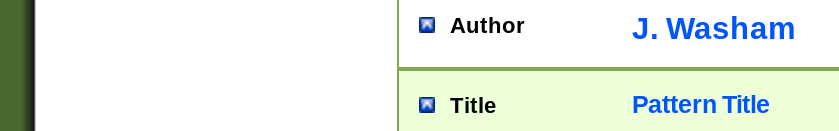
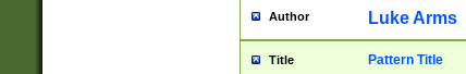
[632,11,796,45] J. Washam -> [367,9,457,27] Luke Arms

